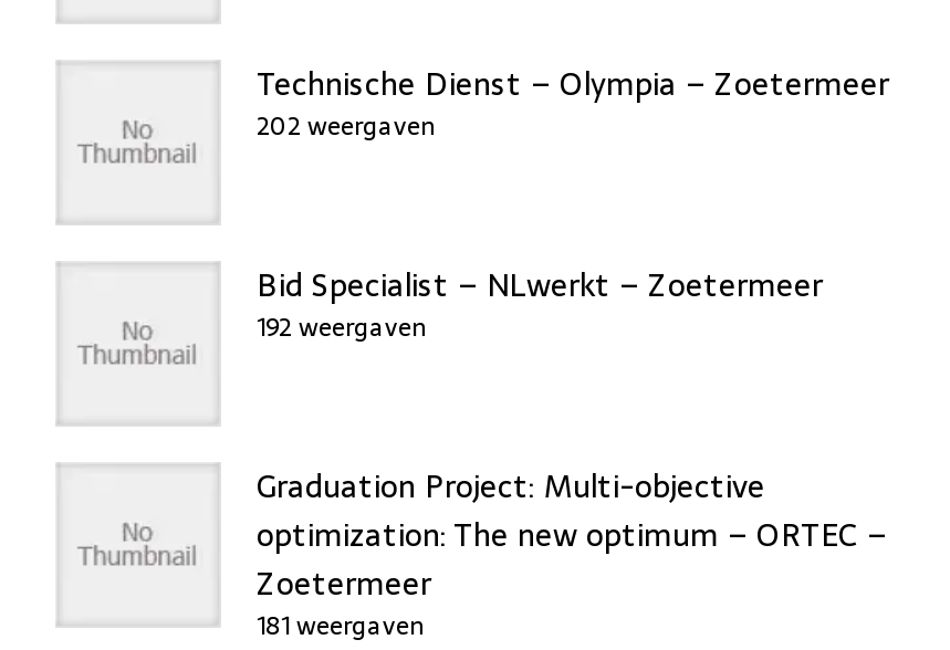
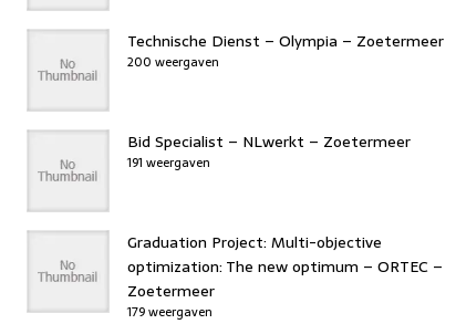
[257,106,436,146] 202 weergaven -> [127,52,219,72] 200 weergaven
[257,307,427,347] 192 weergaven -> [127,153,210,173] 191 weergaven
[257,606,425,646] 181 weergaven -> [127,302,213,322] 179 weergaven

